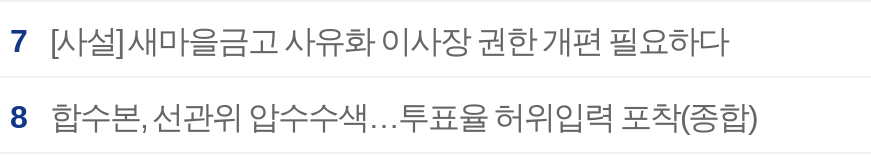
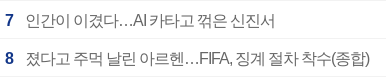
[50,24,728,58] [사설] 새마을금고 사유화 이사장 권한 개편 필요하다 -> [25,12,275,29] 인간이 이겼다…AI 카타고 꺾은 신진서
[50,100,756,134] 합수본, 선관위 압수수색…투표율 허위입력 포착(종합) -> [25,50,369,67] 졌다고 주먹 날린 아르헨…FIFA, 징계 절차 착수(종합)

